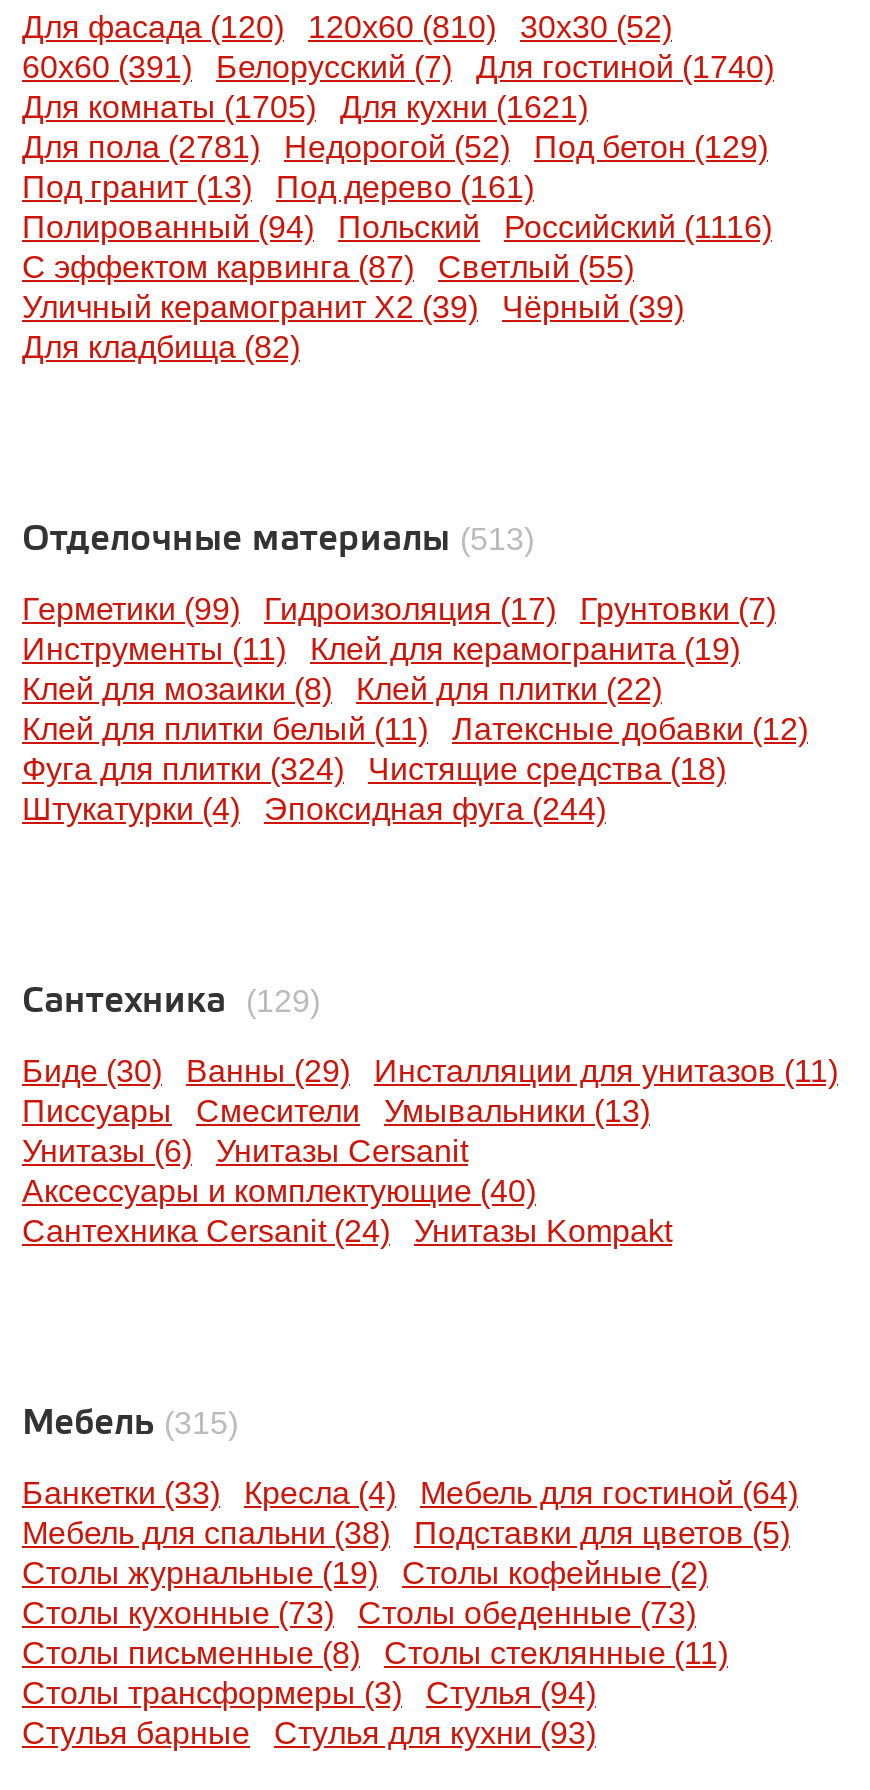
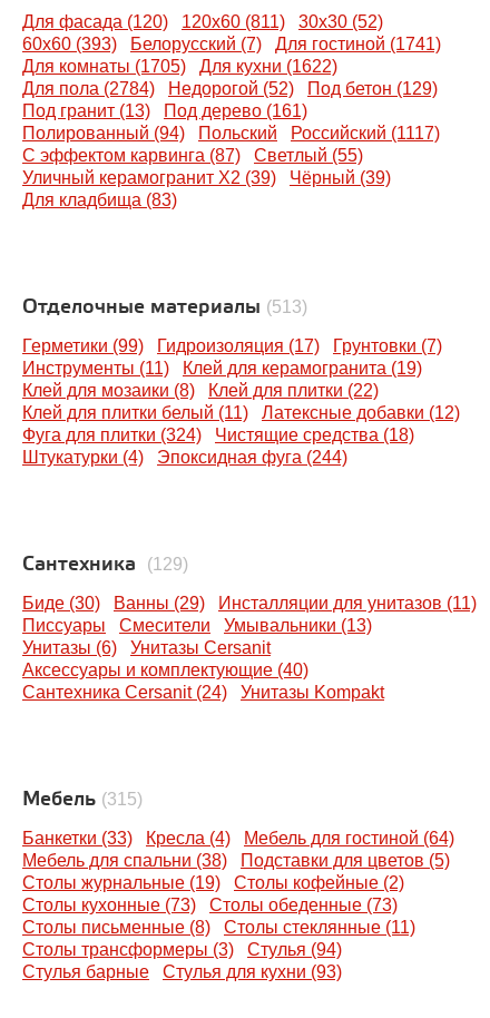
[22,10,672,44] Для фасада (120) 120x60 (810) 30x30 (52) -> [22,12,383,31] Для фасада (120) 120x60 (811) 30x30 (52)
[22,50,192,84] 60x60 (391) -> [22,35,117,53] 60x60 (393)
[476,50,774,84] Для гостиной (1740) -> [275,35,441,53] Для гостиной (1741)
[22,90,588,124] Для комнаты (1705) Для кухни (1621) -> [22,57,337,76] Для комнаты (1705) Для кухни (1622)
[22,130,768,164] Для пола (2781) Недорогой (52) Под бетон (129) -> [22,79,438,98] Для пола (2784) Недорогой (52) Под бетон (129)
[22,210,772,244] Полированный (94) Польский Российский (1116) -> [22,124,440,143] Полированный (94) Польский Российский (1117)
[22,330,300,364] Для кладбища (82) -> [22,190,177,209] Для кладбища (83)

